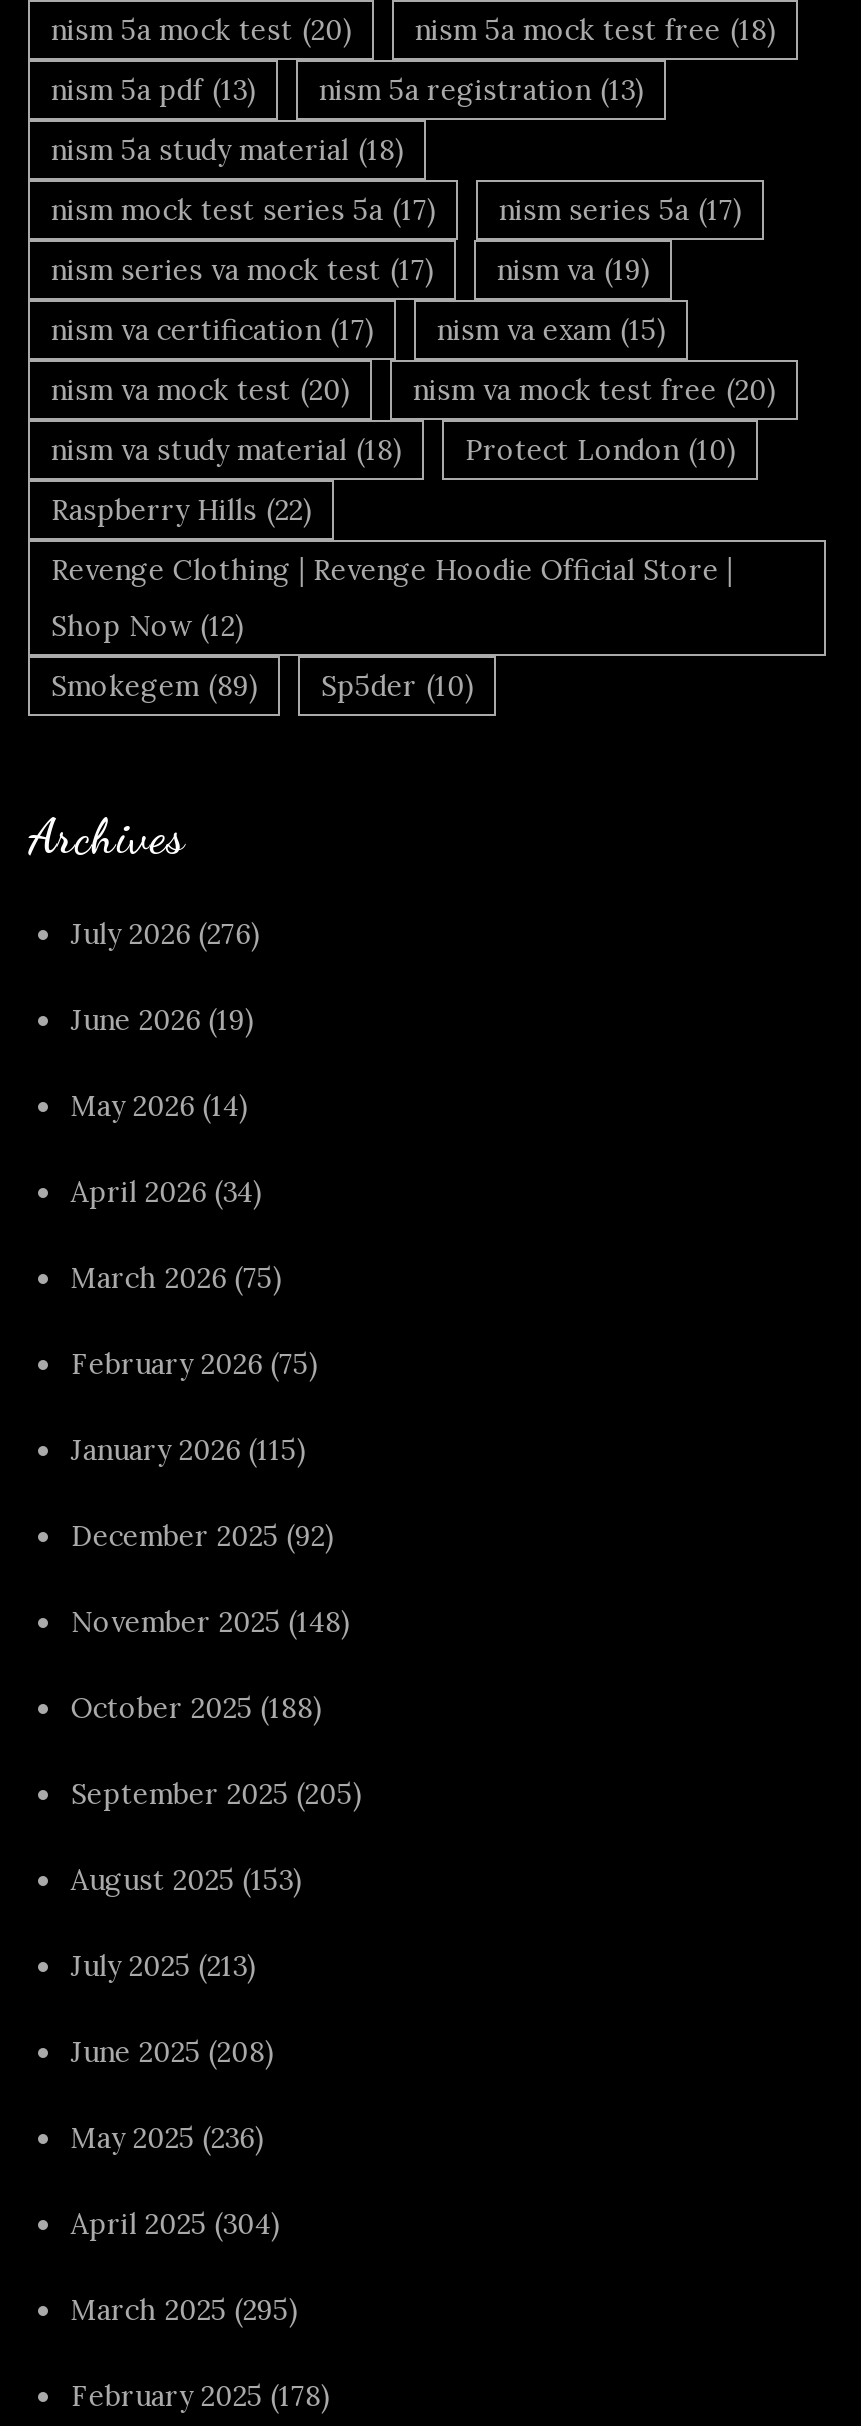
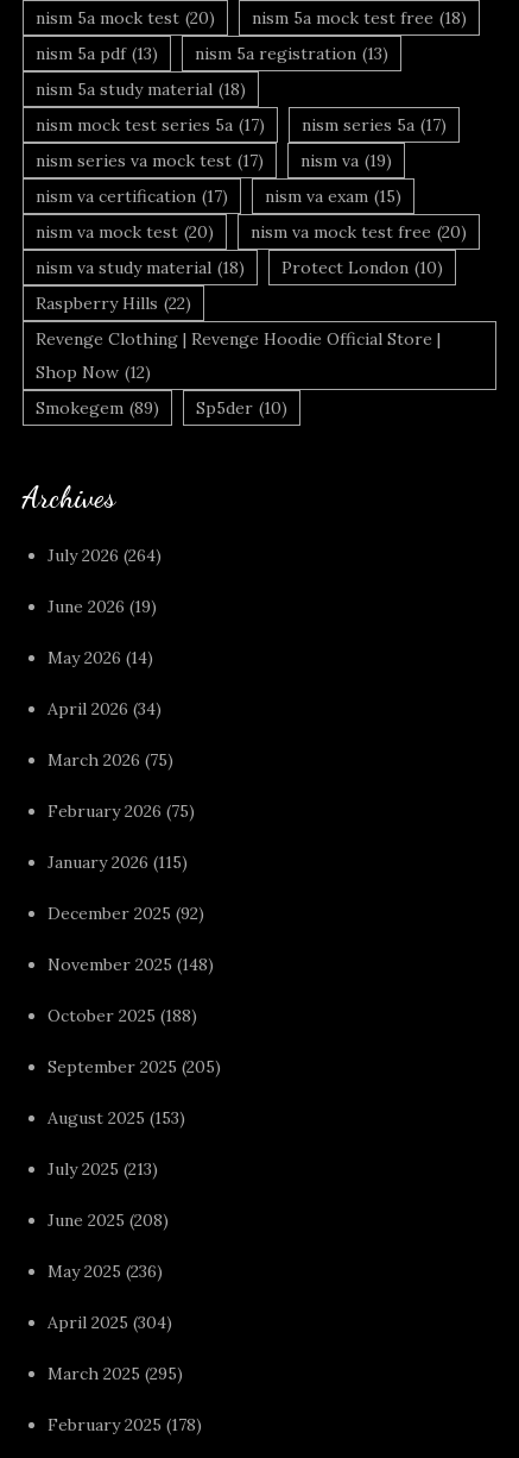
[71,915,261,951] July 2026 (276) -> [48,544,162,566] July 2026 (264)

